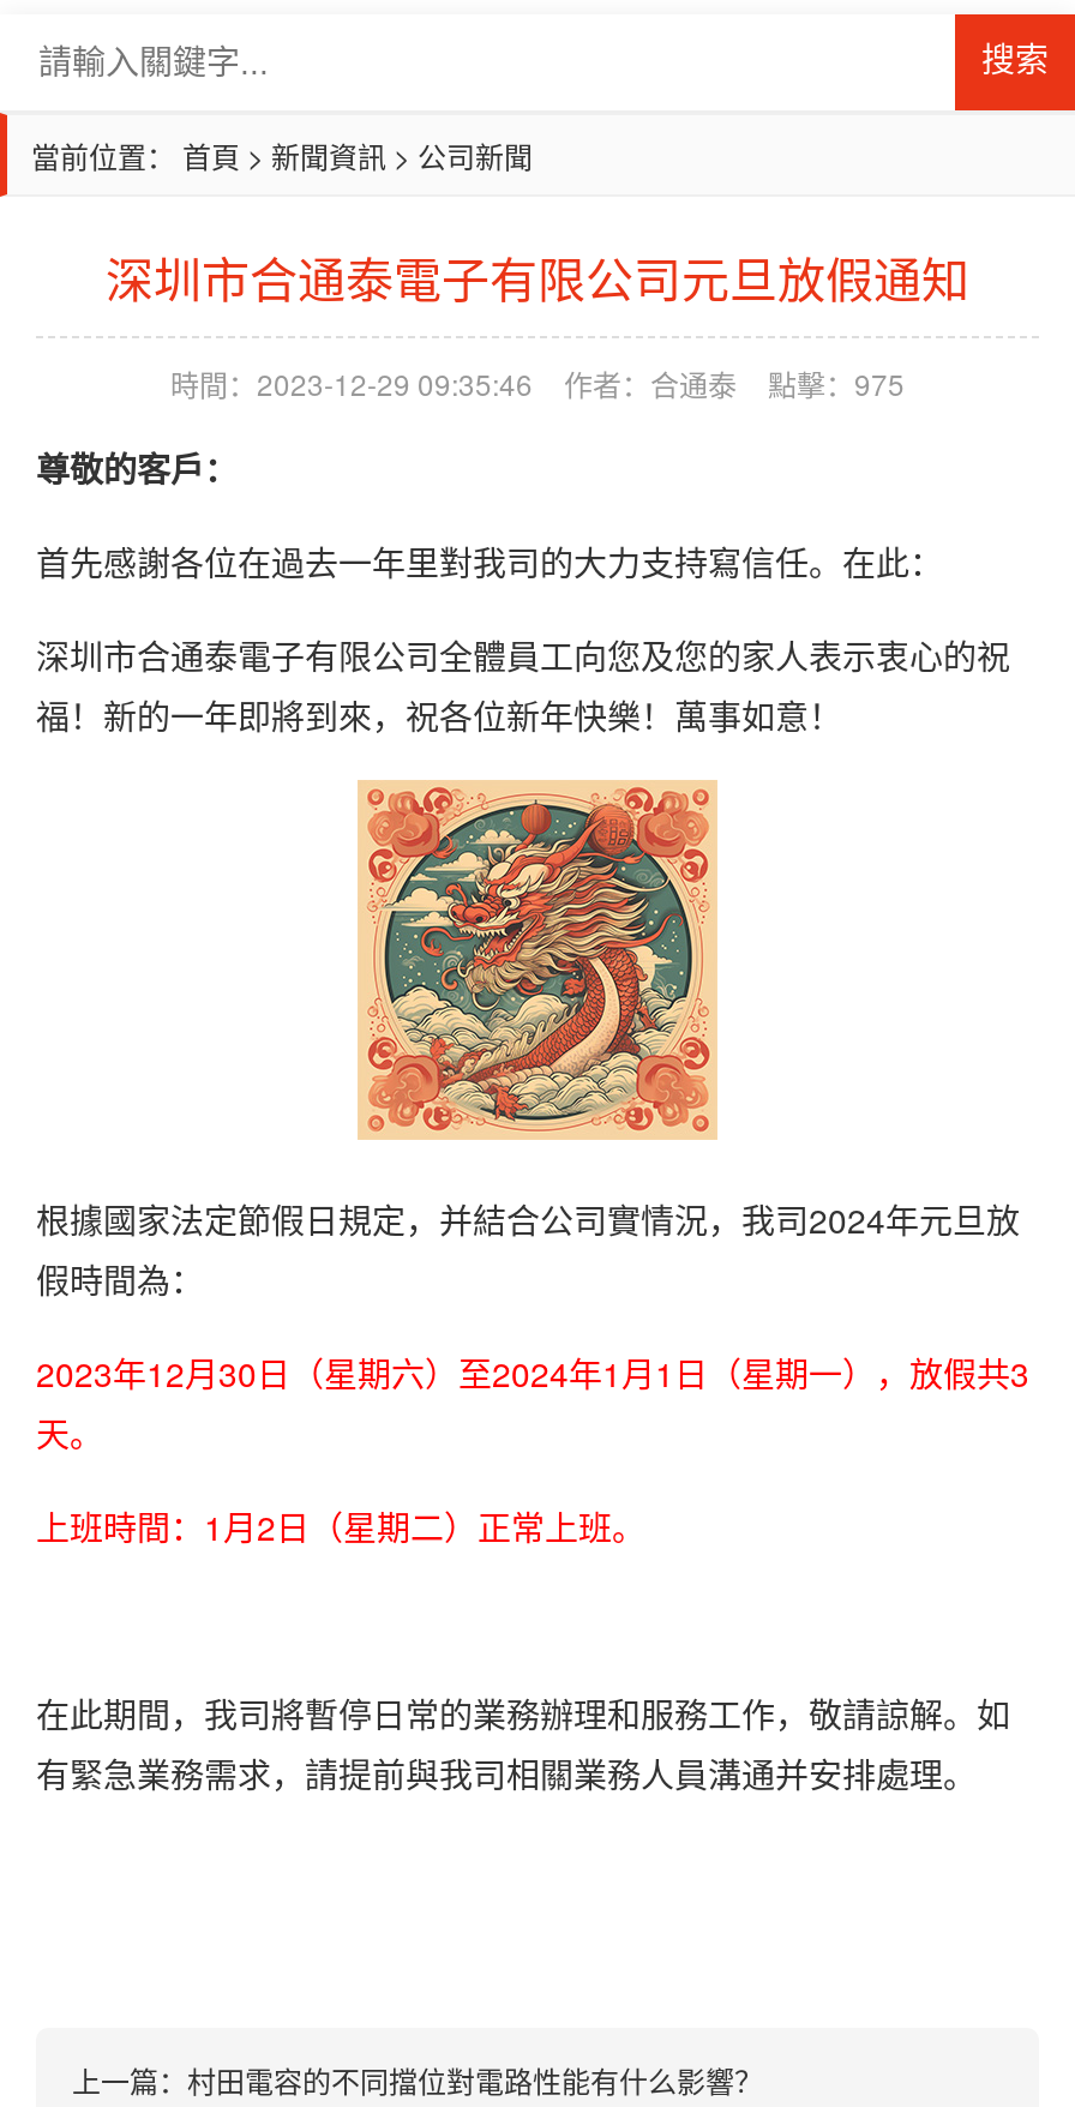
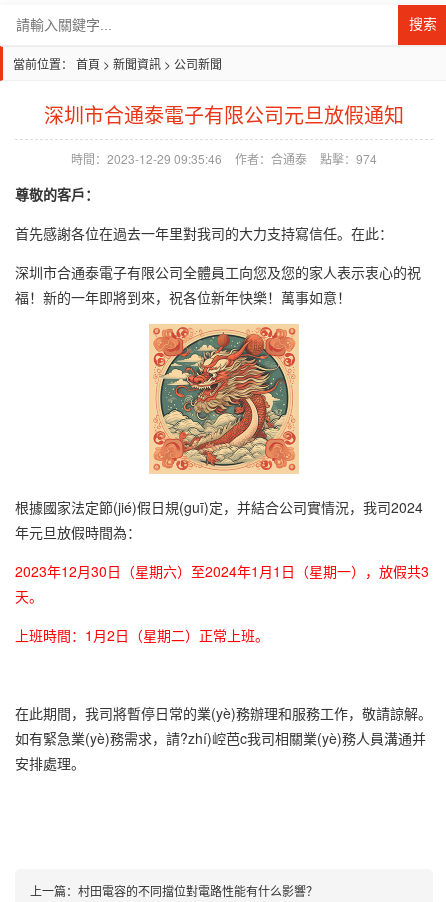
[170,361,905,402] 時間：2023-12-29 09:35:46 作者：合通泰 點擊：975 -> [71,149,377,166] 時間：2023-12-29 09:35:46 作者：合通泰 點擊：974
[36,1194,1020,1302] 根據國家法定節假日規定，并結合公司實情況，我司2024年元旦放 | 假時間為： -> [15,496,423,541] 根據國家法定節(jié)假日規(guī)定，并結合公司實情況，我司2024 | 年元旦放假時間為：
[36,1688,1010,1796] 在此期間，我司將暫停日常的業務辦理和服務工作，敬請諒解。如 | 有緊急業務需求，請提前與我司相關業務人員溝通并安排處理。 -> [15,702,432,772] 在此期間，我司將暫停日常的業(yè)務辦理和服務工作，敬請諒解。 | 如有緊急業(yè)務需求，請?zhí)崆芭c我司相關業(yè)務人員溝通并 | 安排處理。

